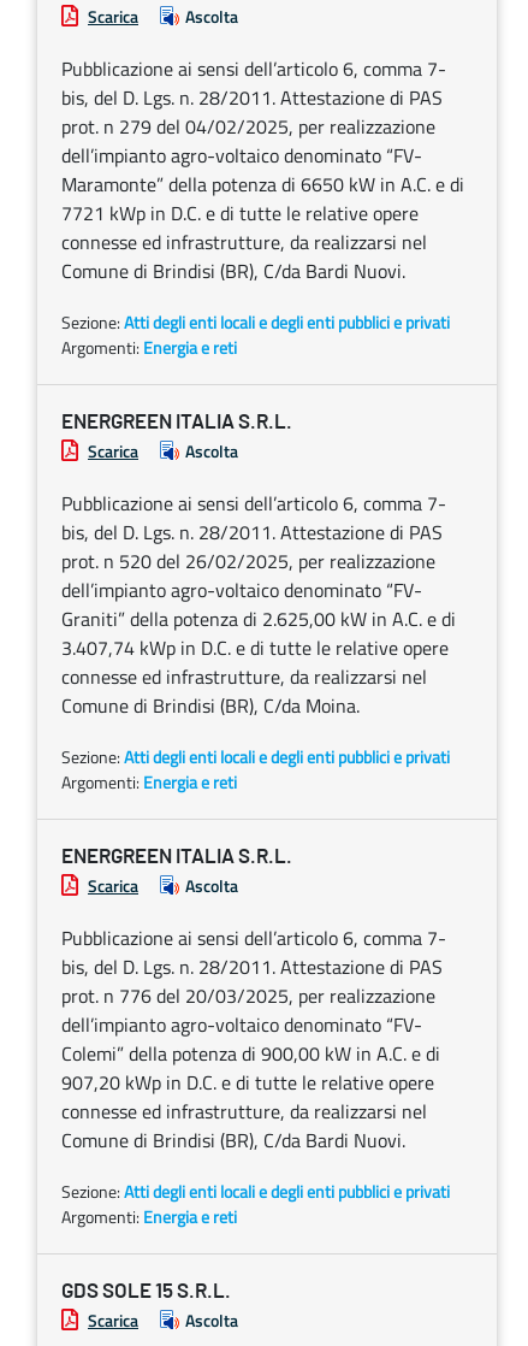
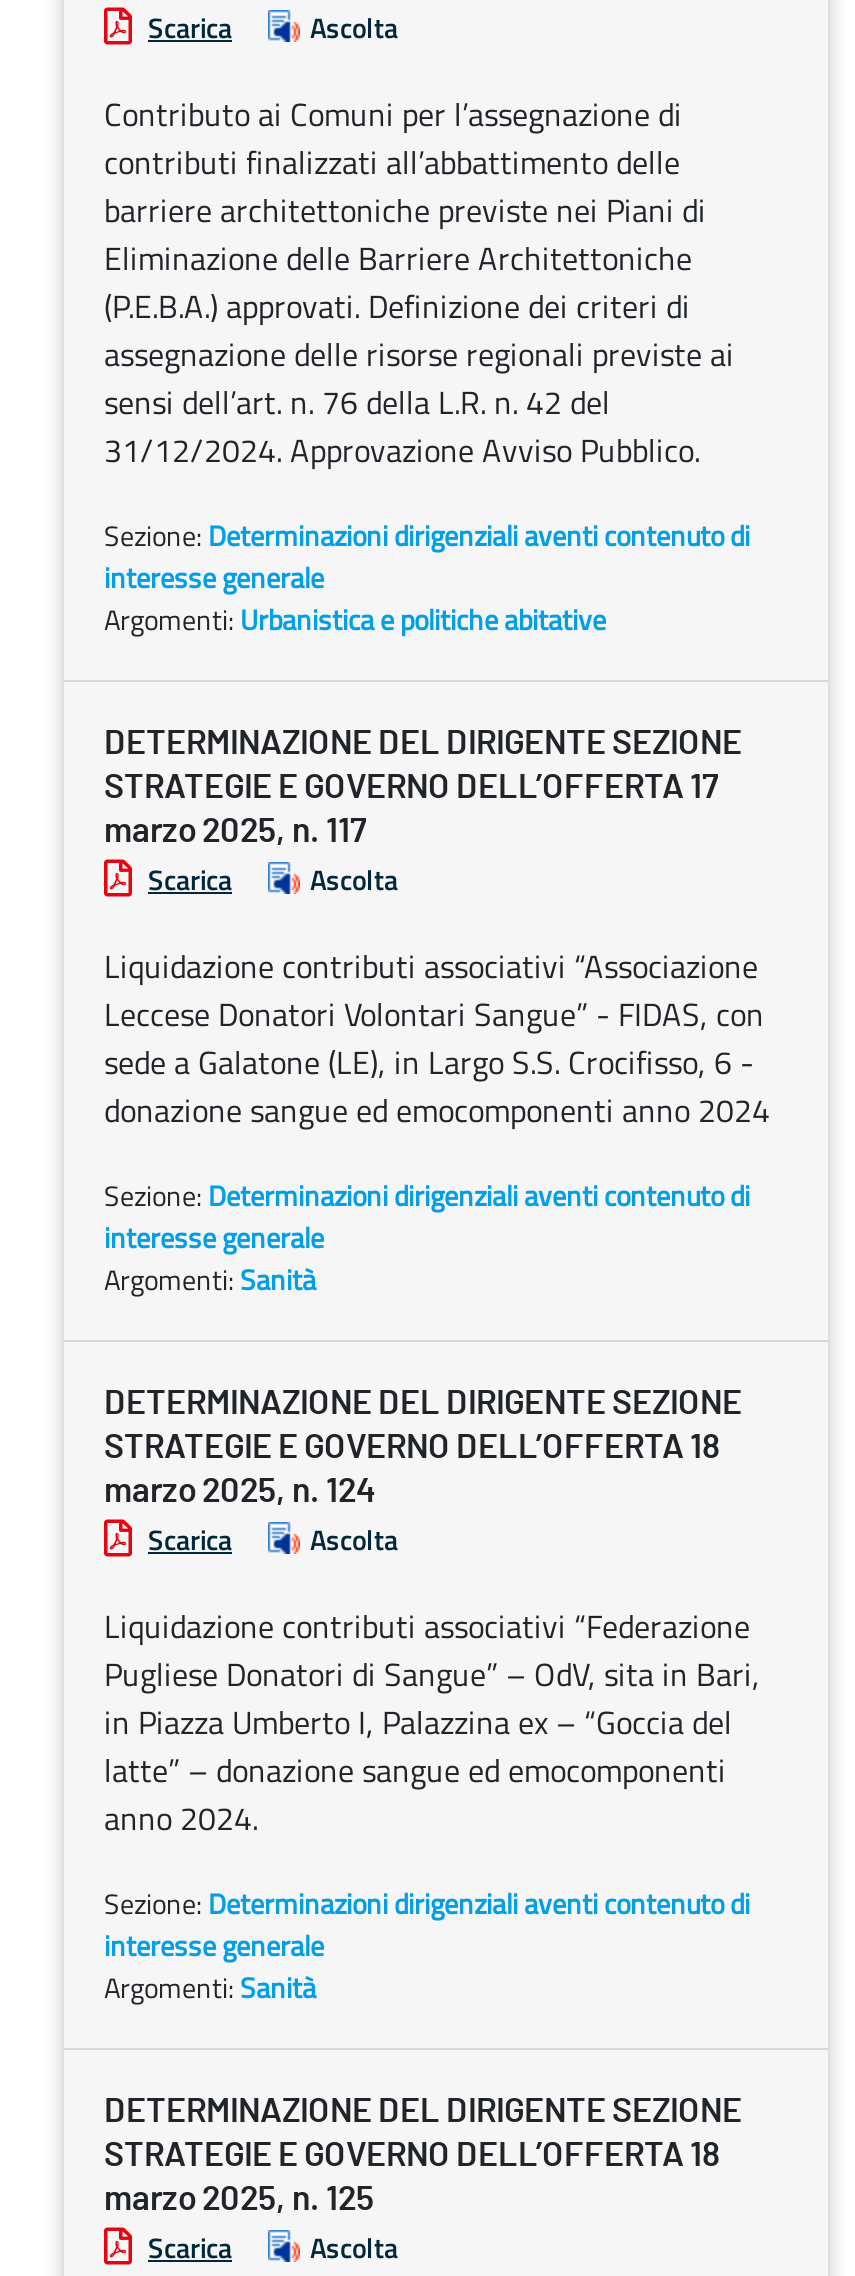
[61,54,464,285] Pubblicazione ai sensi dell’articolo 6, comma 7- | bis, del D. Lgs. n. 28/2011. Attestazione di PAS | prot. n 279 del 04/02/2025, per realizzazione | dell’impianto agro-voltaico denominato “FV- | Maramonte” della potenza di 6650 kW in A.C. e di | 7721 kWp in D.C. e di tutte le relative opere | connesse ed infrastrutture, da realizzarsi nel | Comune di Brindisi (BR), C/da Bardi Nuovi. -> [104,90,734,474] Contributo ai Comuni per l’assegnazione di | contributi finalizzati all’abbattimento delle | barriere architettoniche previste nei Piani di | Eliminazione delle Barriere Architettoniche | (P.E.B.A.) approvati. Definizione dei criteri di | assegnazione delle risorse regionali previste ai | sensi dell’art. n. 76 della L.R. n. 42 del | 31/12/2024. Approvazione Avviso Pubblico.
[61,309,450,360] Sezione: Atti degli enti locali e degli enti pubblici e privati | Argomenti: Energia e reti -> [104,514,750,640] Sezione: Determinazioni dirigenziali aventi contenuto di | interesse generale | Argomenti: Urbanistica e politiche abitative
[61,412,292,432] ENERGREEN ITALIA S.R.L. -> [104,726,742,848] DETERMINAZIONE DEL DIRIGENTE SEZIONE | STRATEGIE E GOVERNO DELL’OFFERTA 17 | marzo 2025, n. 117
moved [88,438,238,464] -> [148,858,398,900]: Scarica | Ascolta
[61,489,456,720] Pubblicazione ai sensi dell’articolo 6, comma 7- | bis, del D. Lgs. n. 28/2011. Attestazione di PAS | prot. n 520 del 26/02/2025, per realizzazione | dell’impianto agro-voltaico denominato “FV- | Graniti” della potenza di 2.625,00 kW in A.C. e di | 3.407,74 kWp in D.C. e di tutte le relative opere | connesse ed infrastrutture, da realizzarsi nel | Comune di Brindisi (BR), C/da Moina. -> [104,942,770,1134] Liquidazione contributi associativi “Associazione | Leccese Donatori Volontari Sangue” - FIDAS, con | sede a Galatone (LE), in Largo S.S. Crocifisso, 6 - | donazione sangue ed emocomponenti anno 2024
[61,744,450,795] Sezione: Atti degli enti locali e degli enti pubblici e privati | Argomenti: Energia e reti -> [104,1174,750,1300] Sezione: Determinazioni dirigenziali aventi contenuto di | interesse generale | Argomenti: Sanità
[61,846,292,867] ENERGREEN ITALIA S.R.L. -> [104,1386,742,1508] DETERMINAZIONE DEL DIRIGENTE SEZIONE | STRATEGIE E GOVERNO DELL’OFFERTA 18 | marzo 2025, n. 124
[61,923,446,1155] Pubblicazione ai sensi dell’articolo 6, comma 7- | bis, del D. Lgs. n. 28/2011. Attestazione di PAS | prot. n 776 del 20/03/2025, per realizzazione | dell’impianto agro-voltaico denominato “FV- | Colemi” della potenza di 900,00 kW in A.C. e di | 907,20 kWp in D.C. e di tutte le relative opere | connesse ed infrastrutture, da realizzarsi nel | Comune di Brindisi (BR), C/da Bardi Nuovi. -> [104,1602,760,1842] Liquidazione contributi associativi “Federazione | Pugliese Donatori di Sangue” – OdV, sita in Bari, | in Piazza Umberto I, Palazzina ex – “Goccia del | latte” – donazione sangue ed emocomponenti | anno 2024.
[61,1179,450,1229] Sezione: Atti degli enti locali e degli enti pubblici e privati | Argomenti: Energia e reti -> [104,1882,750,2008] Sezione: Determinazioni dirigenziali aventi contenuto di | interesse generale | Argomenti: Sanità
[61,1281,231,1301] GDS SOLE 15 S.R.L. -> [104,2094,742,2216] DETERMINAZIONE DEL DIRIGENTE SEZIONE | STRATEGIE E GOVERNO DELL’OFFERTA 18 | marzo 2025, n. 125

